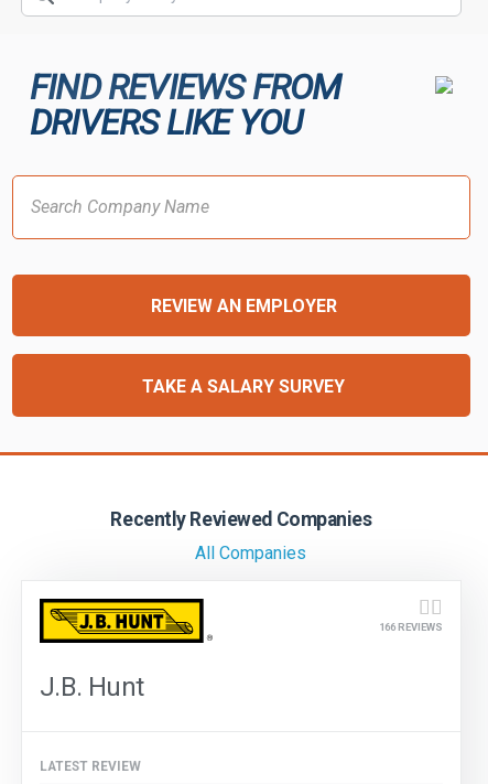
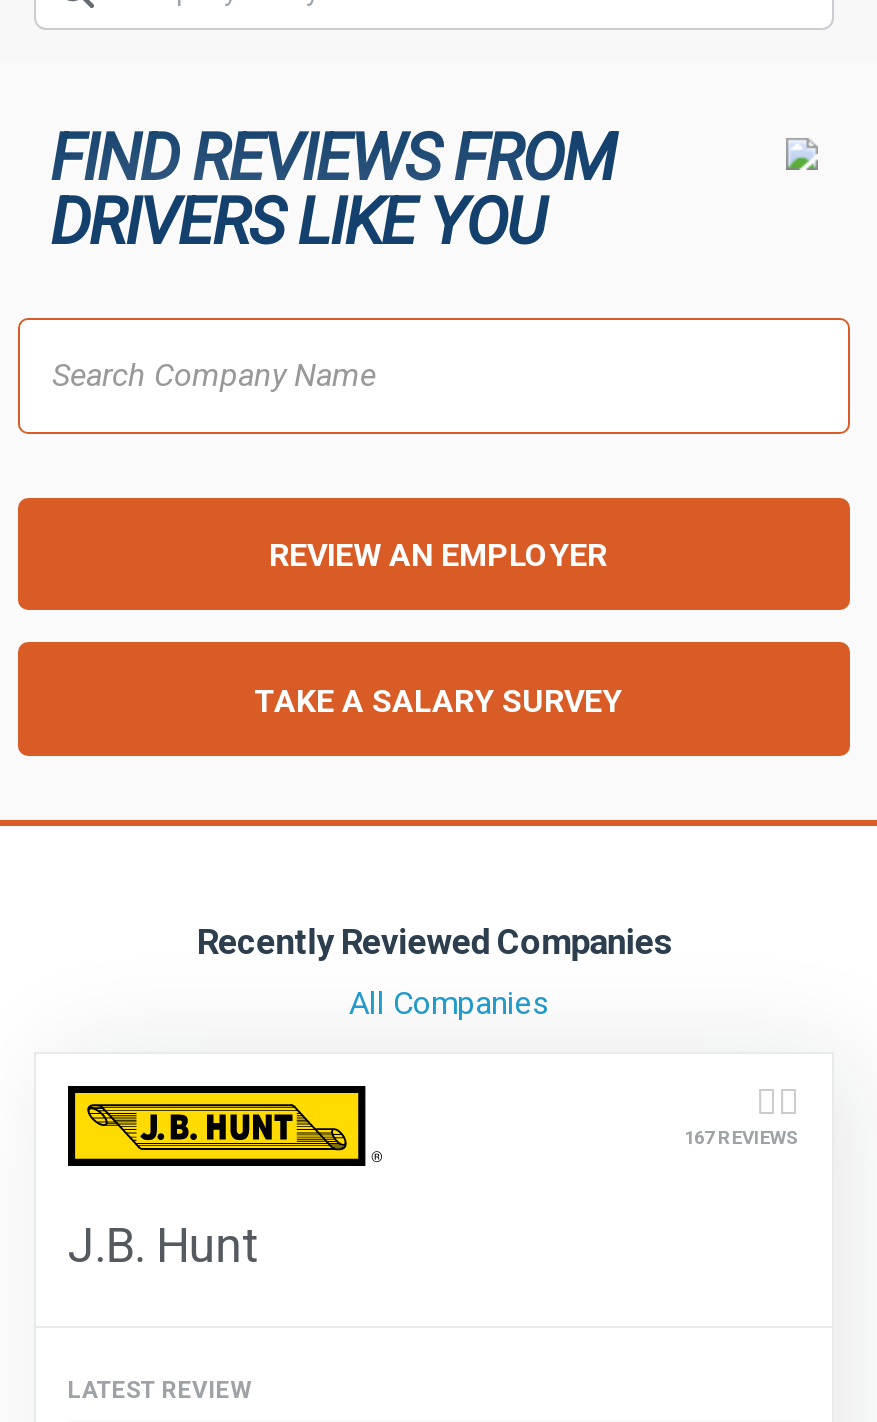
[379,621,443,633] 166 REVIEWS -> [684,1126,800,1148] 167 REVIEWS

